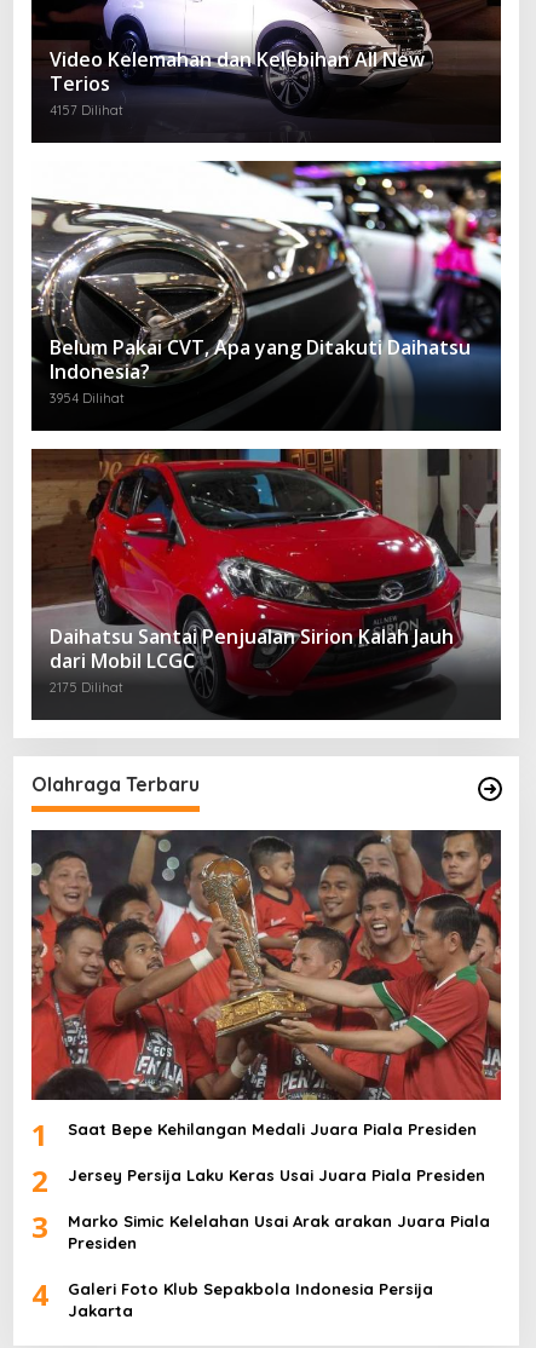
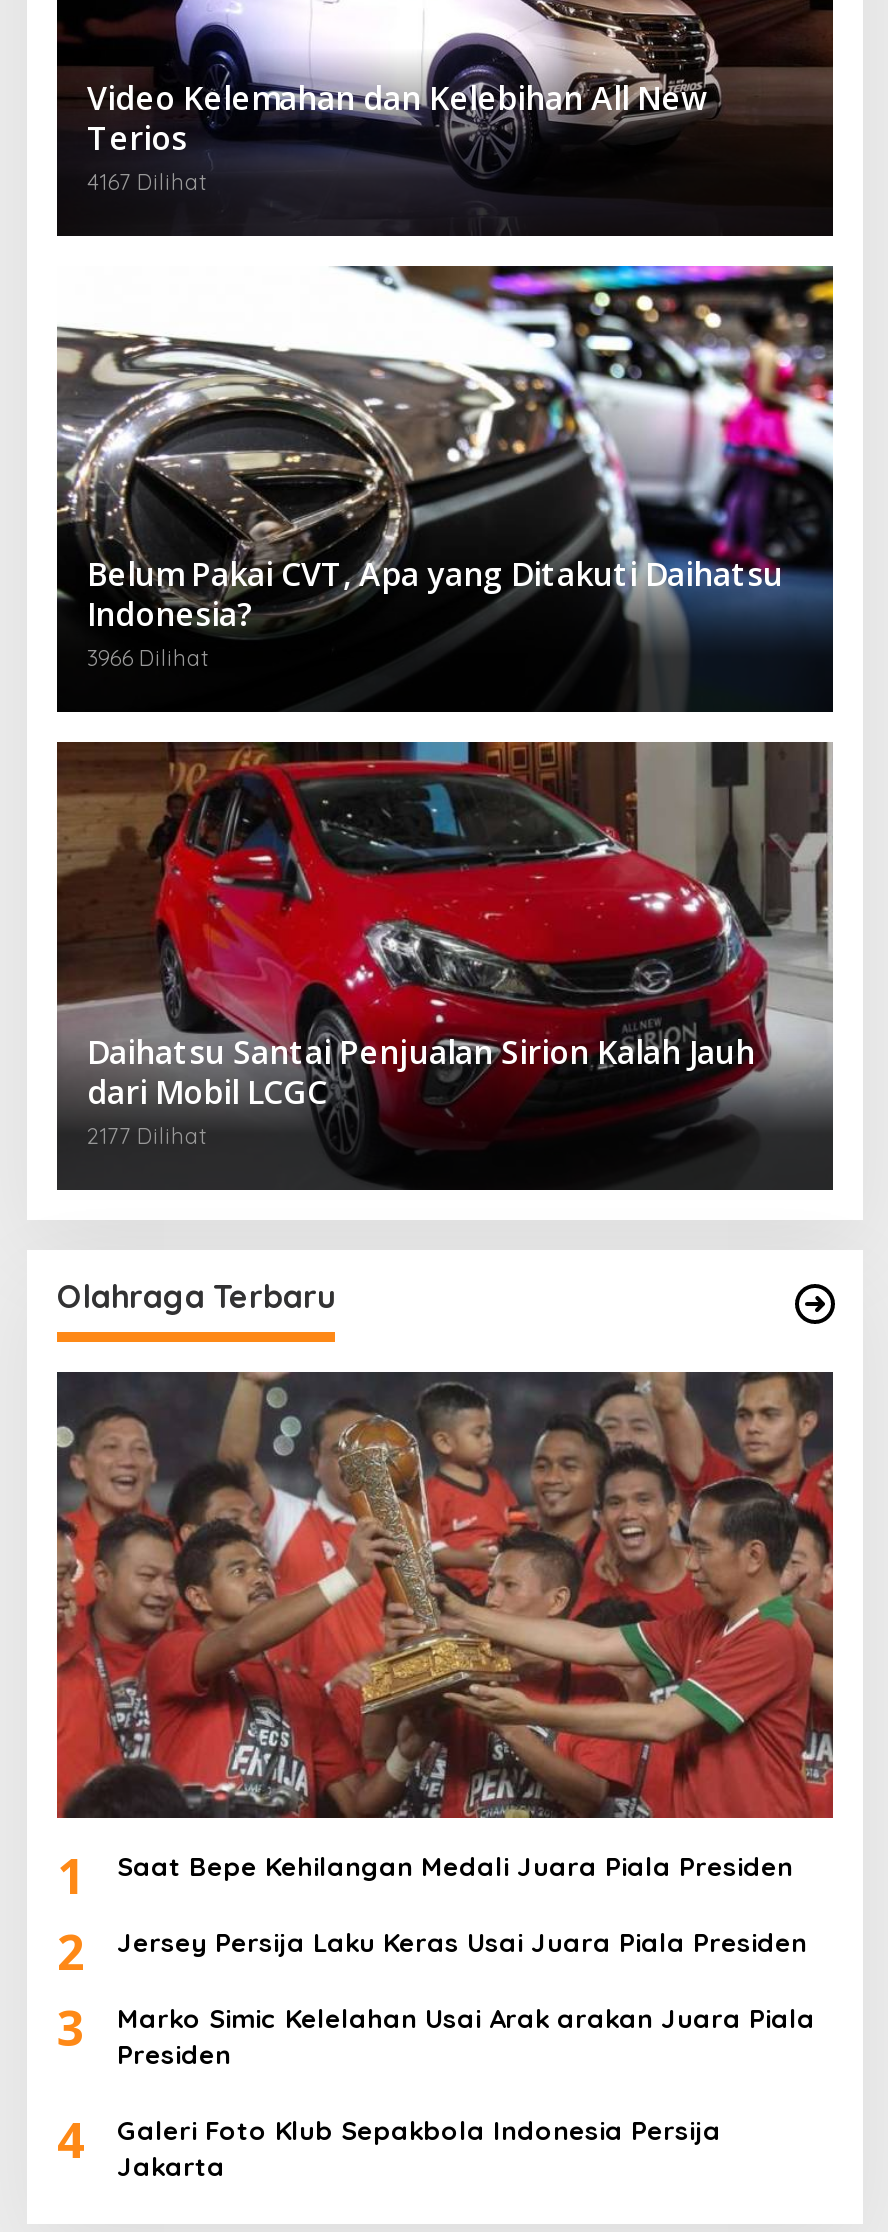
[50,101,123,118] 4157 Dilihat -> [87,167,207,195] 4167 Dilihat
[50,390,125,407] 3954 Dilihat -> [87,644,209,672] 3966 Dilihat
[50,678,123,695] 2175 Dilihat -> [87,1121,207,1149] 2177 Dilihat

